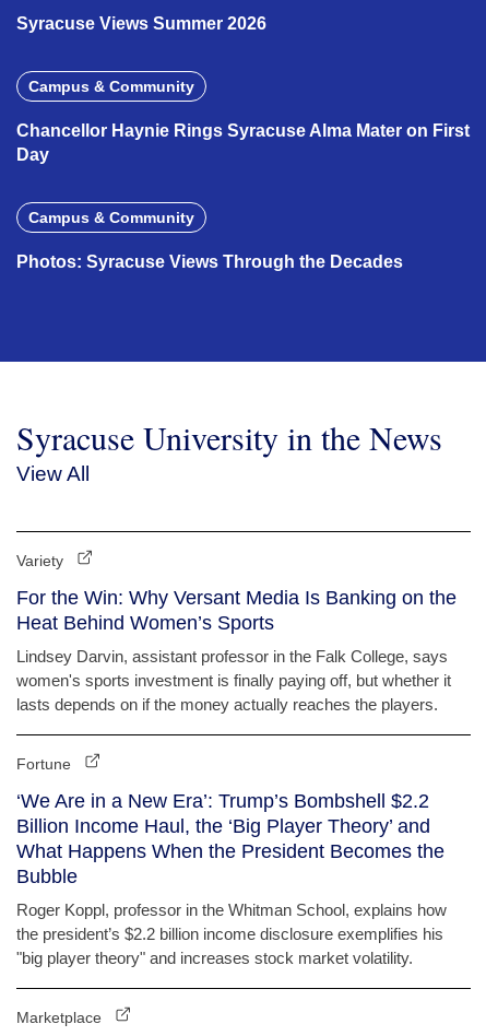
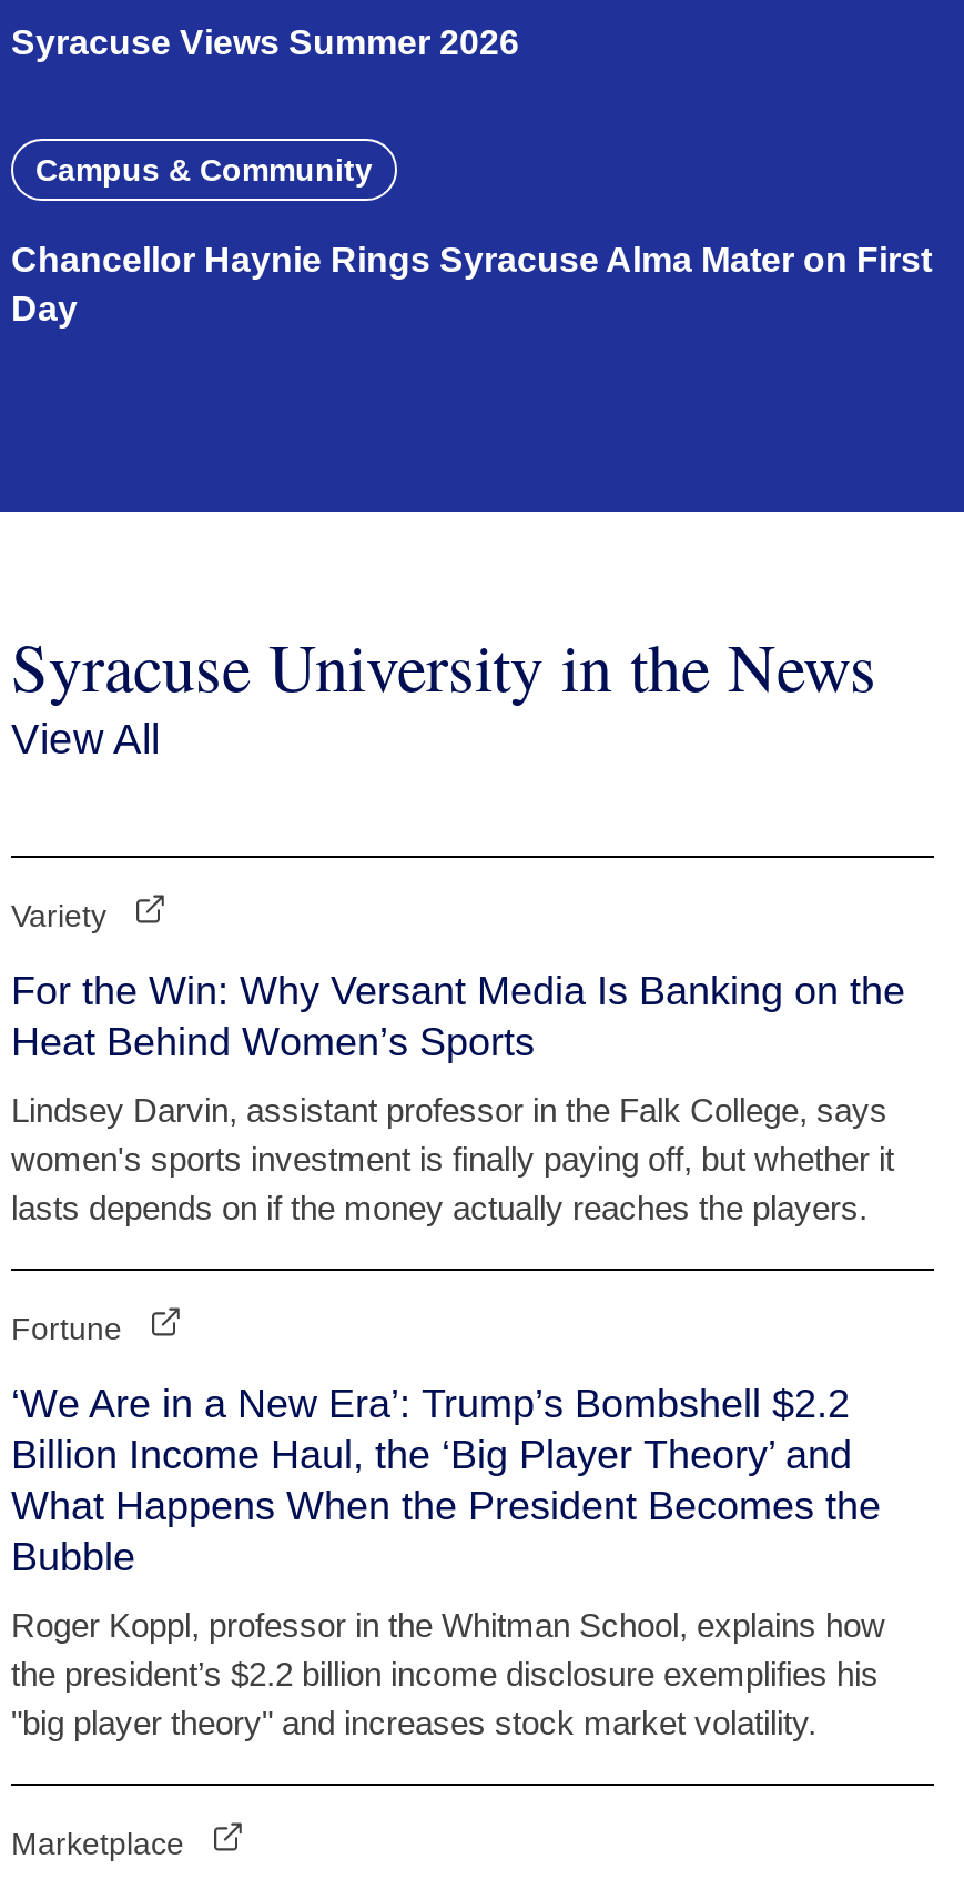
[16,209,403,271] Campus & Community | Photos: Syracuse Views Through the Decades -> none

